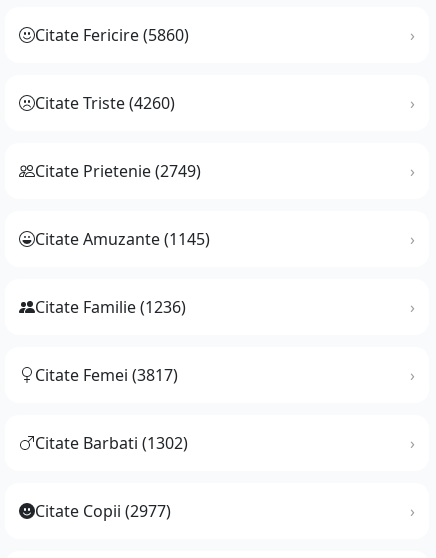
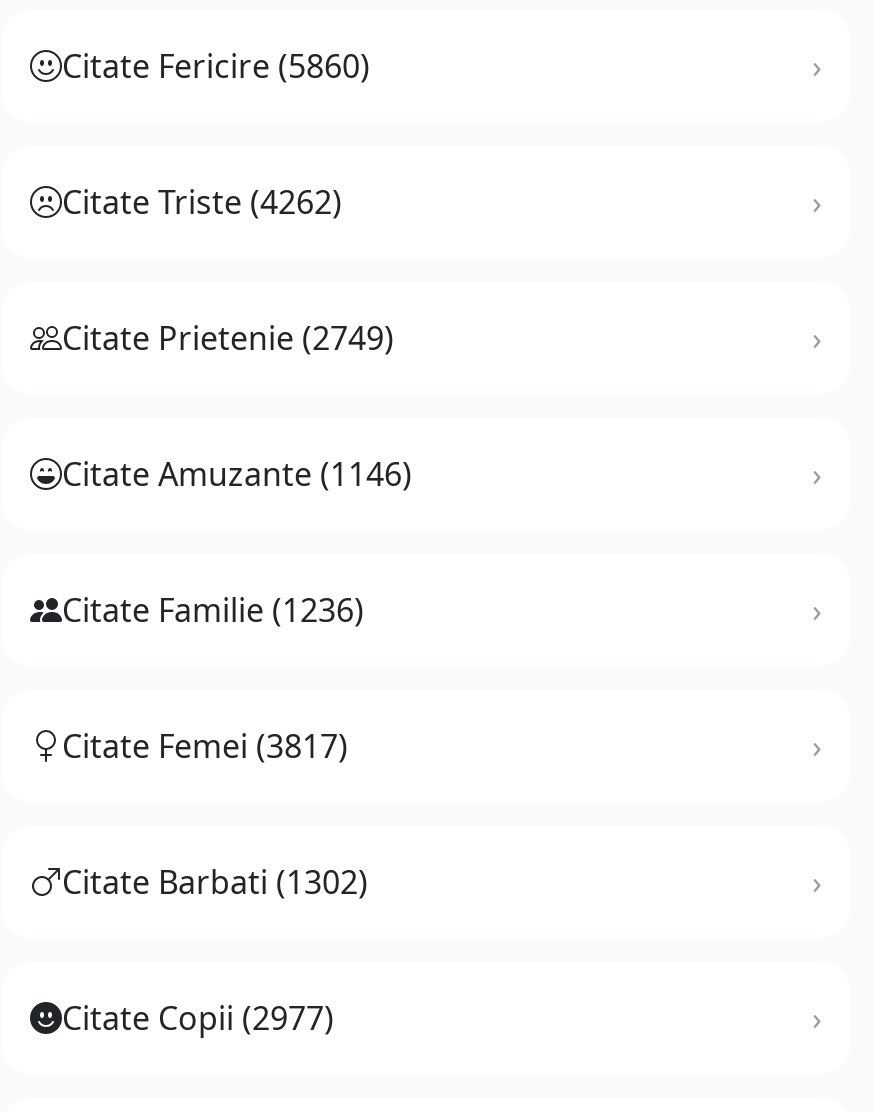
[35,91,175,113] Citate Triste (4260) -> [62,179,342,223] Citate Triste (4262)
[35,227,210,249] Citate Amuzante (1145) -> [62,451,412,495] Citate Amuzante (1146)

